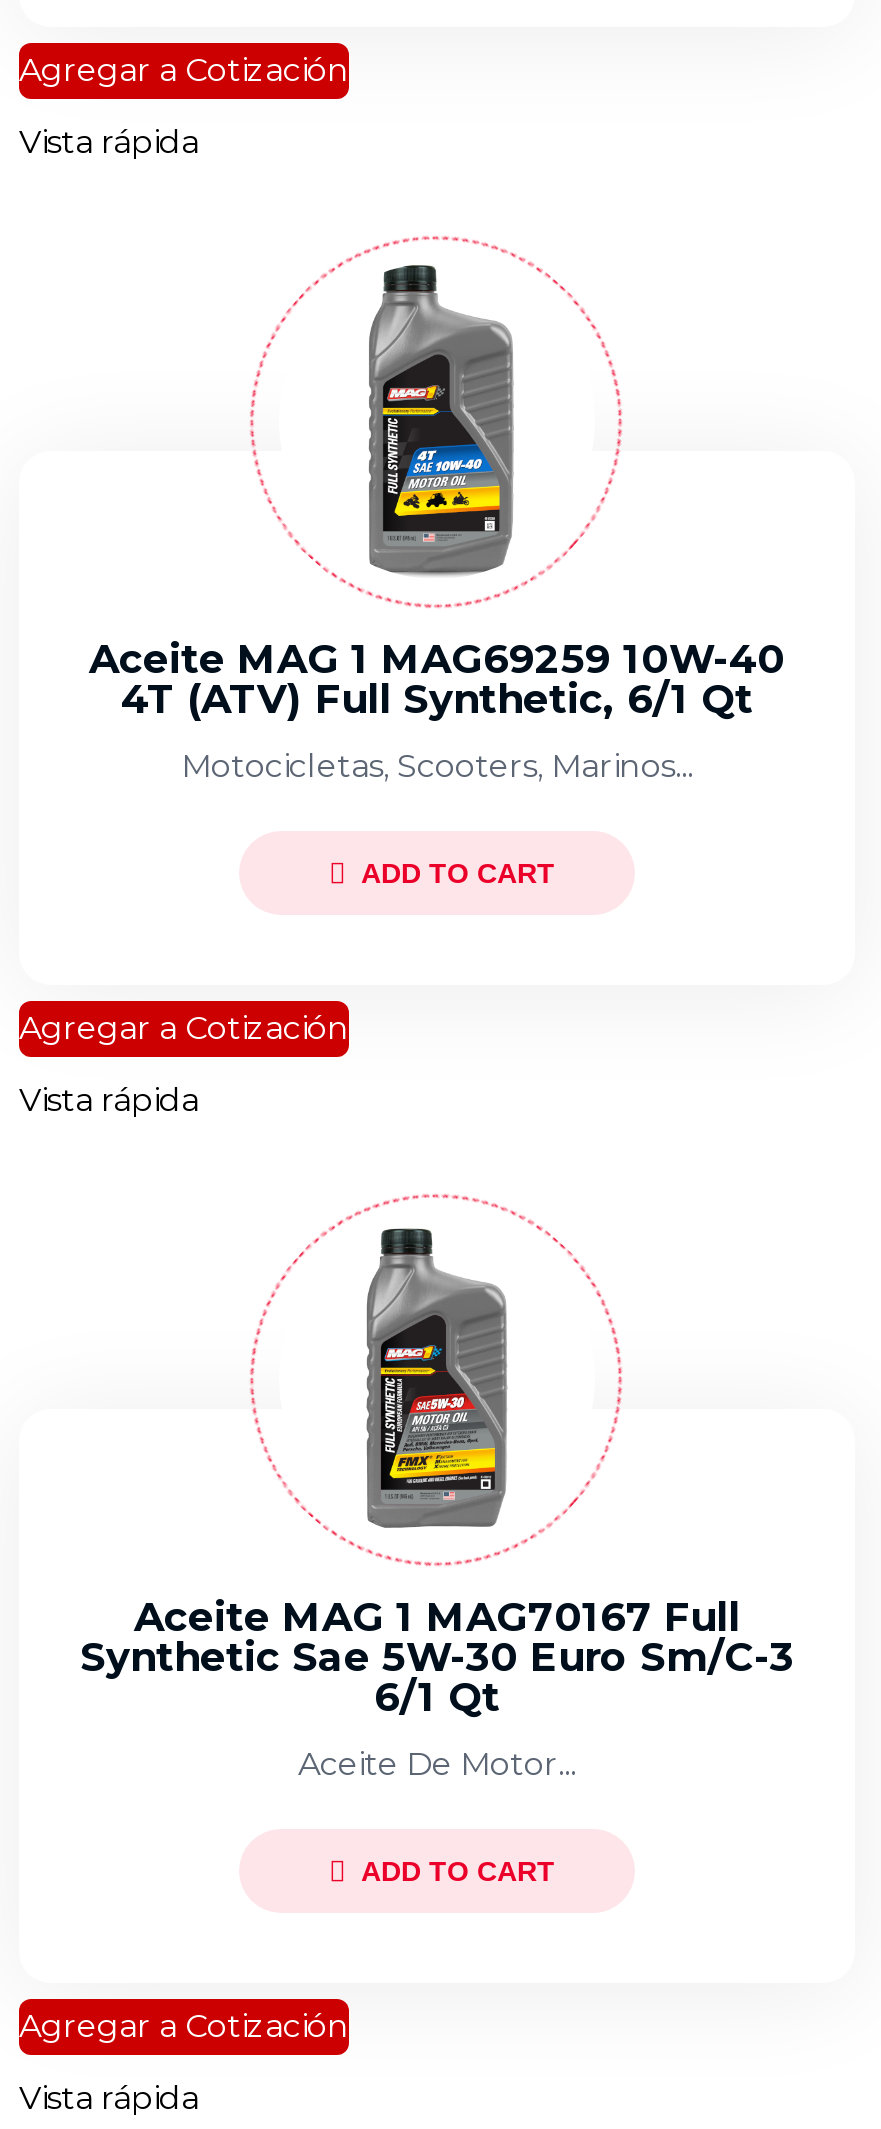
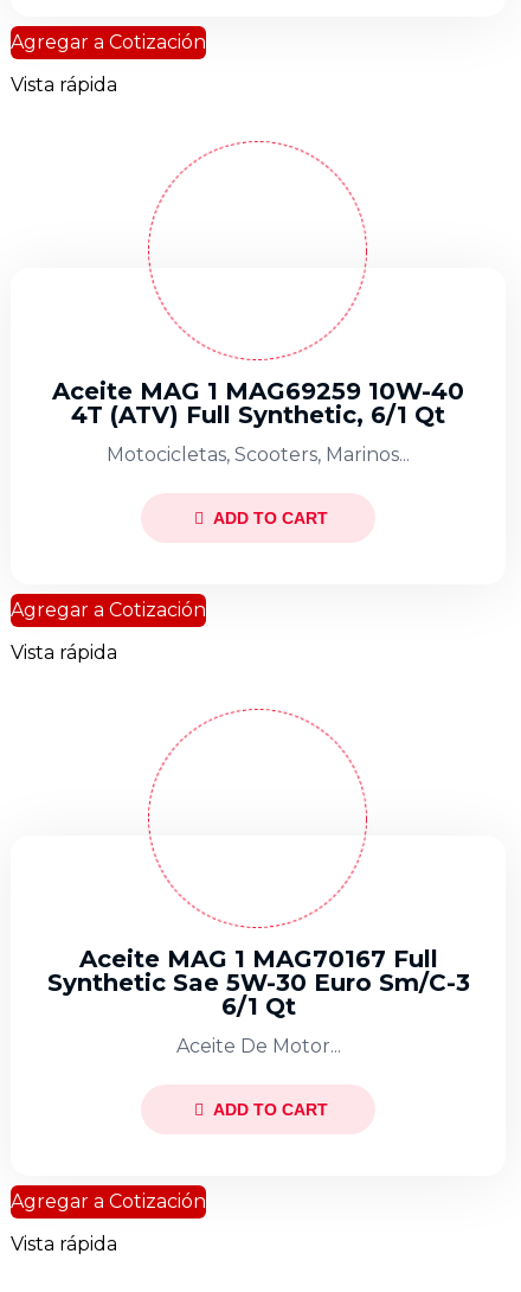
[367,263,515,577] [image] -> none
[365,1227,509,1529] [image] -> none

